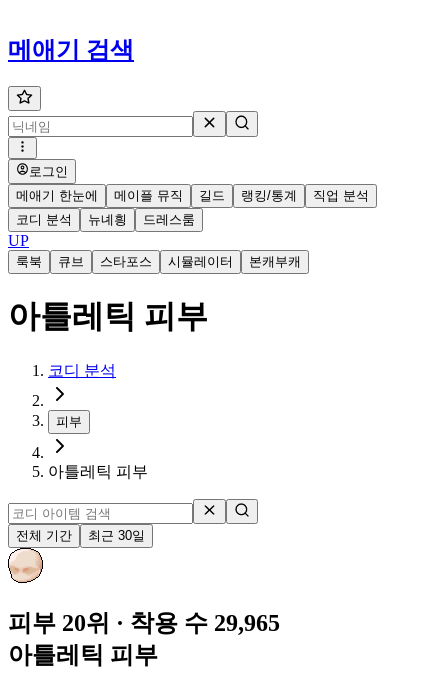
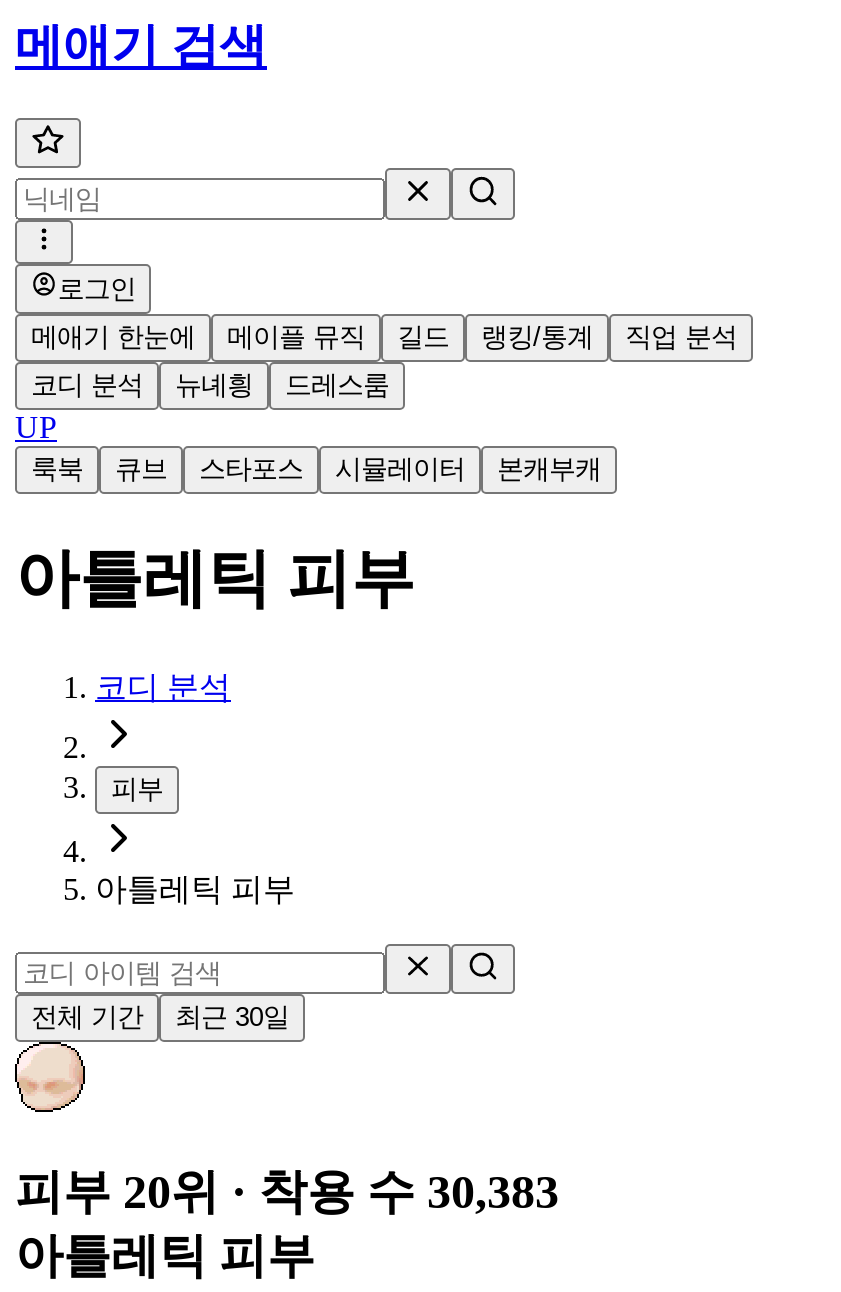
[8,610,280,636] 피부 20위 · 착용 수 29,965 -> [15,1166,559,1218] 피부 20위 · 착용 수 30,383

